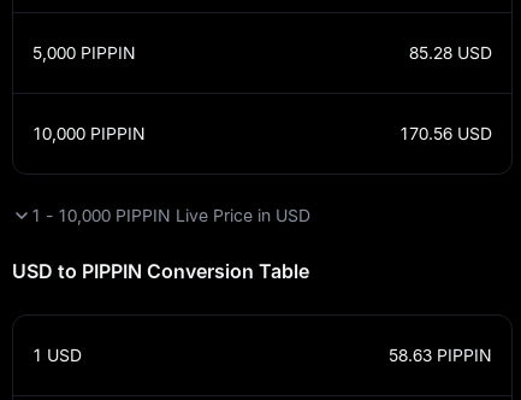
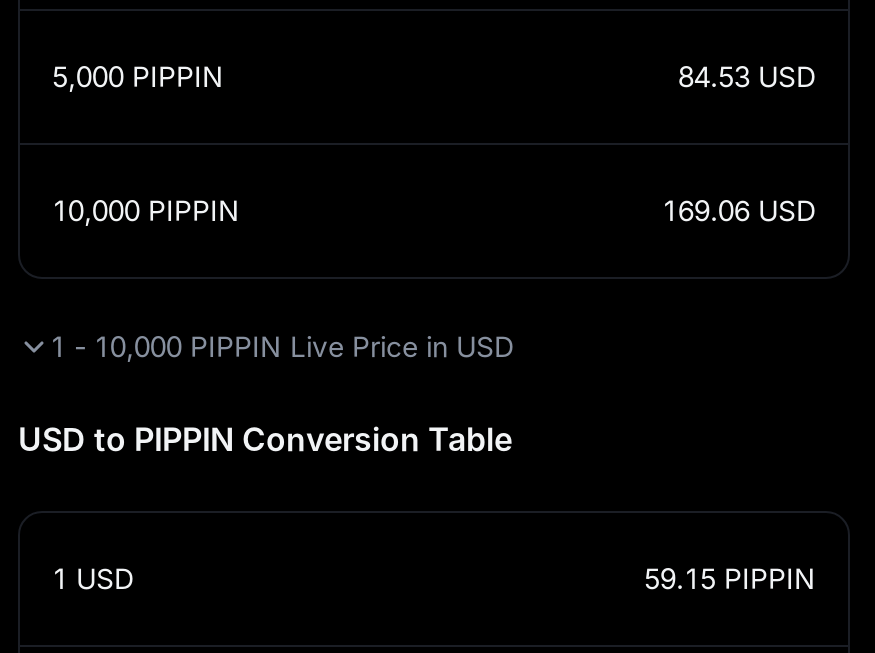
[409,42,492,63] 85.28 USD -> [678,59,816,93] 84.53 USD
[399,123,492,143] 170.56 USD -> [662,193,816,227] 169.06 USD
[389,345,492,365] 58.63 PIPPIN -> [644,561,816,595] 59.15 PIPPIN

